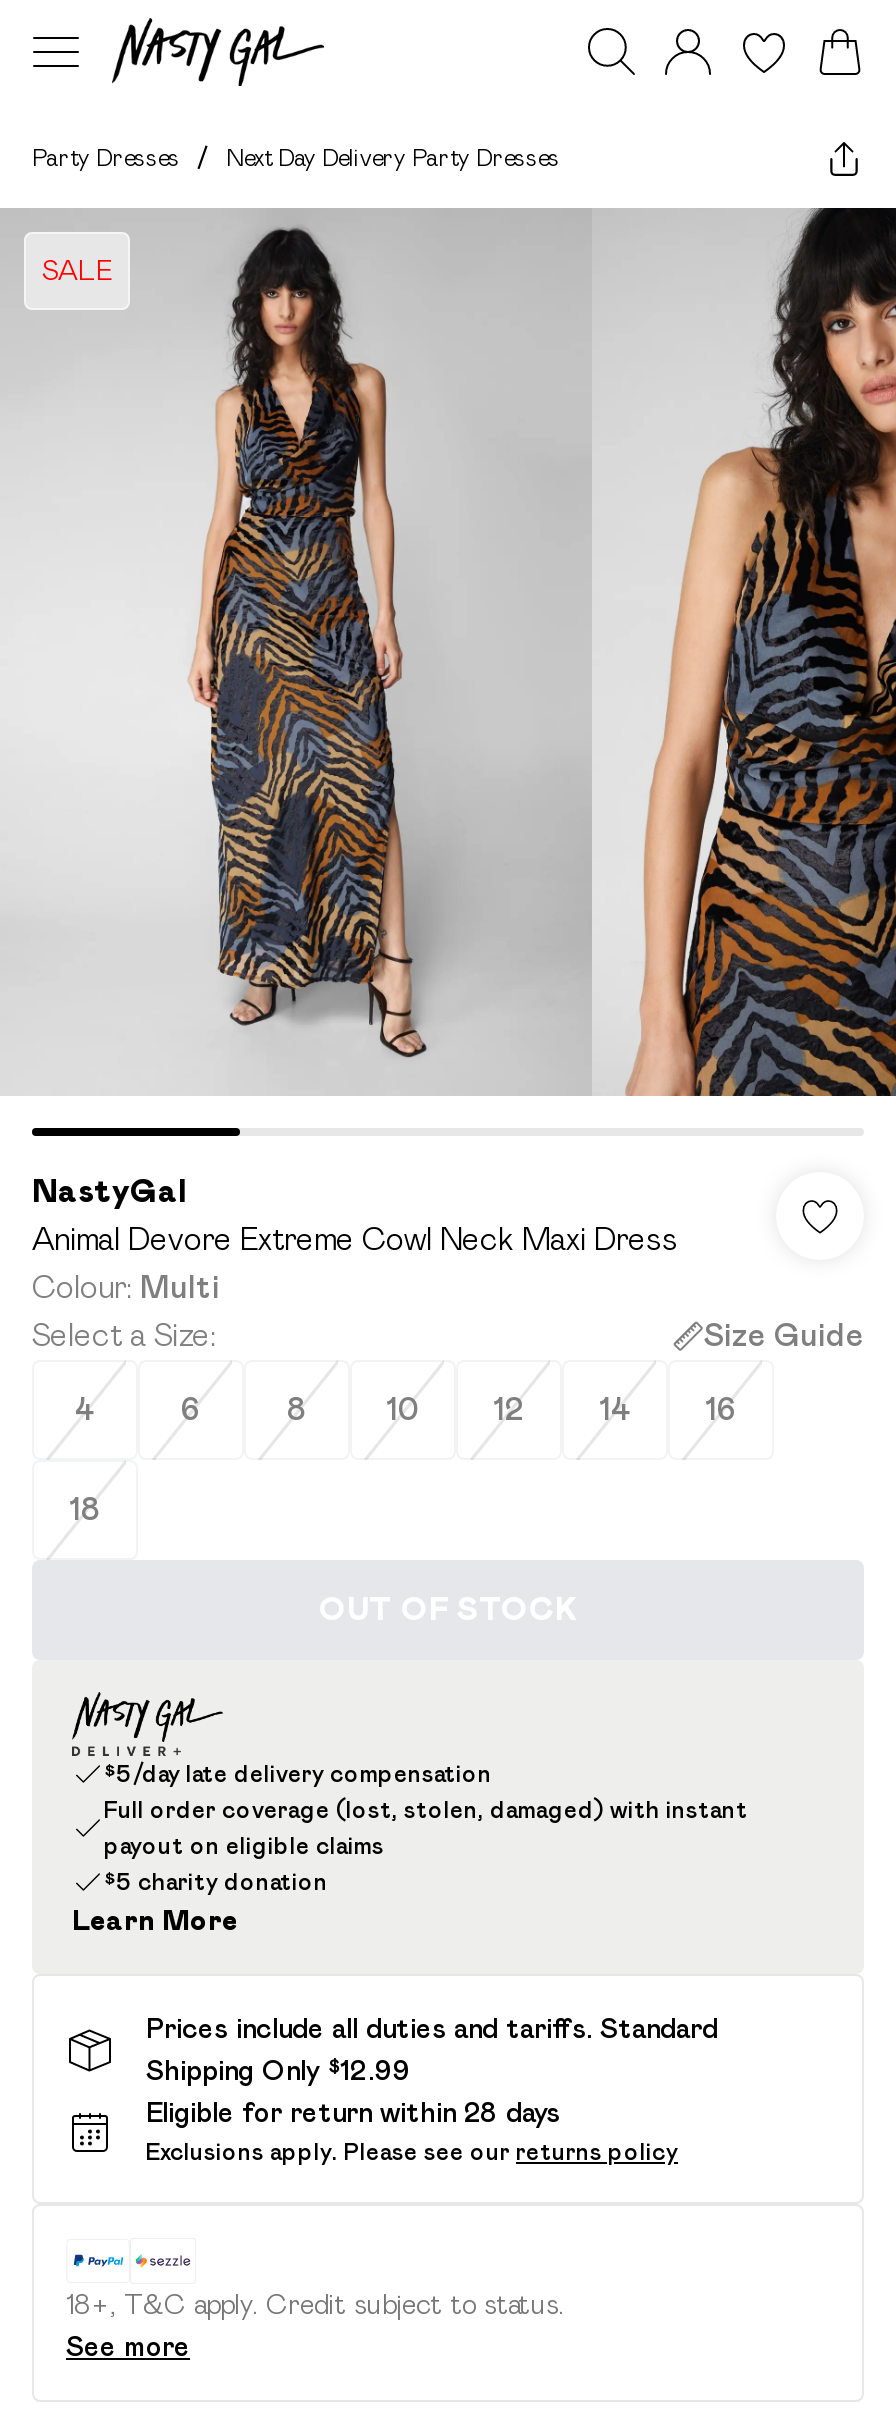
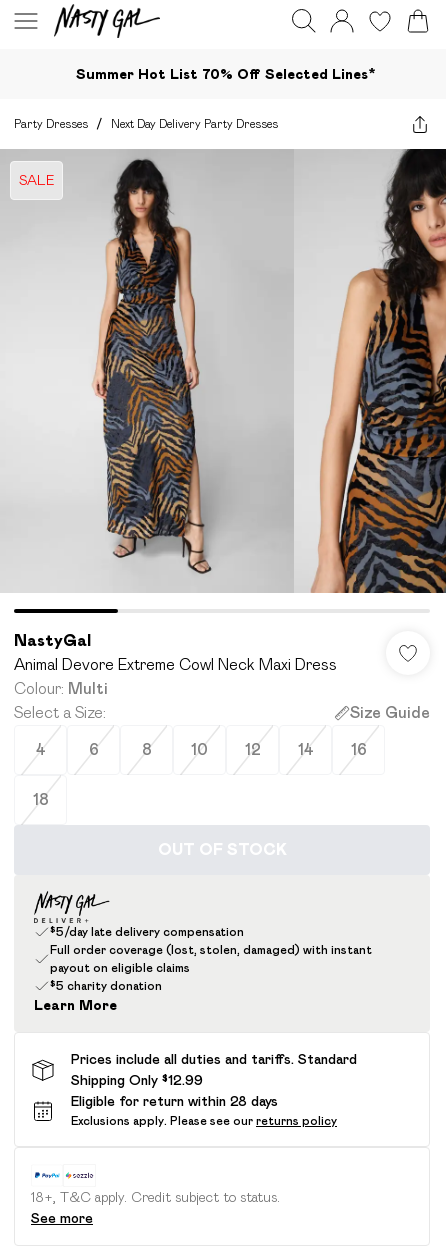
none -> [76,65,376,81] Summer Hot List 70% Off Selected Lines*

